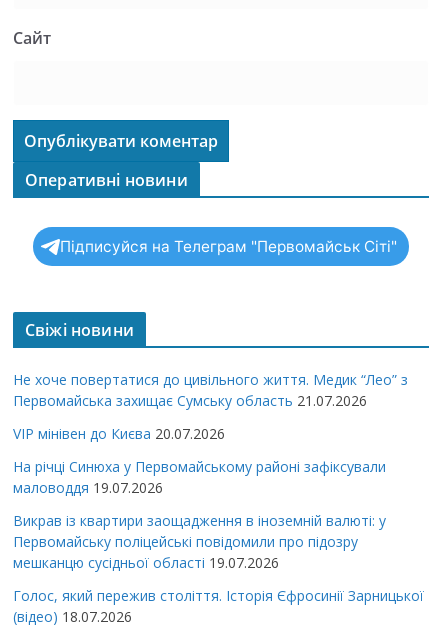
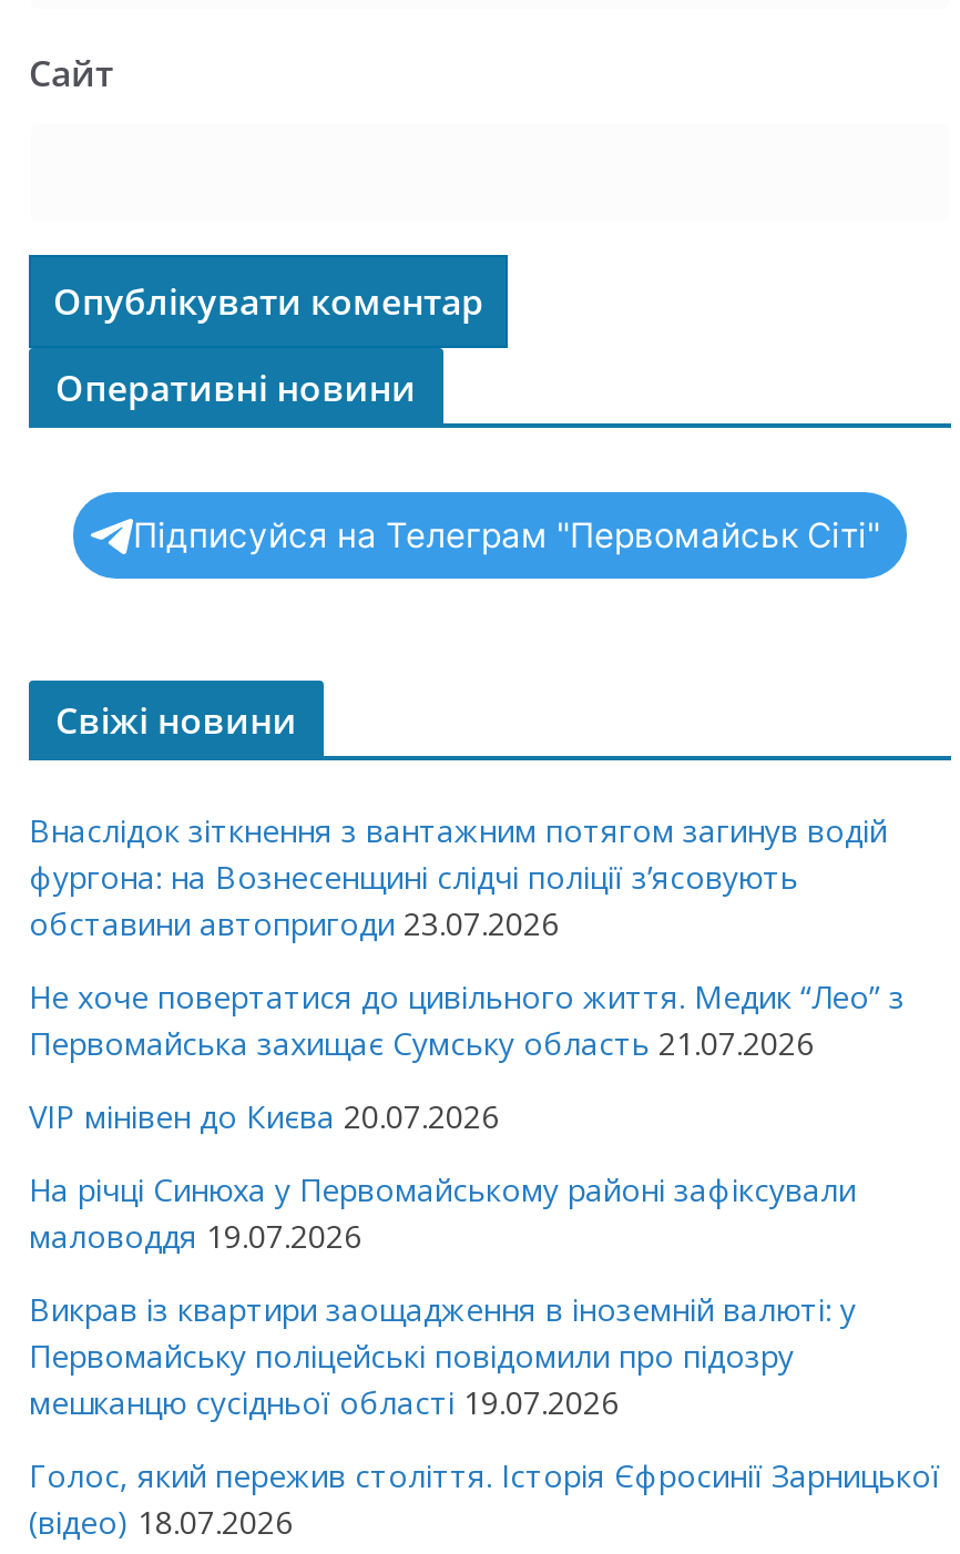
none -> [29,809,887,944] Внаслідок зіткнення з вантажним потягом загинув водій | фургона: на Вознесенщині слідчі поліції з’ясовують | обставини автопригоди 23.07.2026

